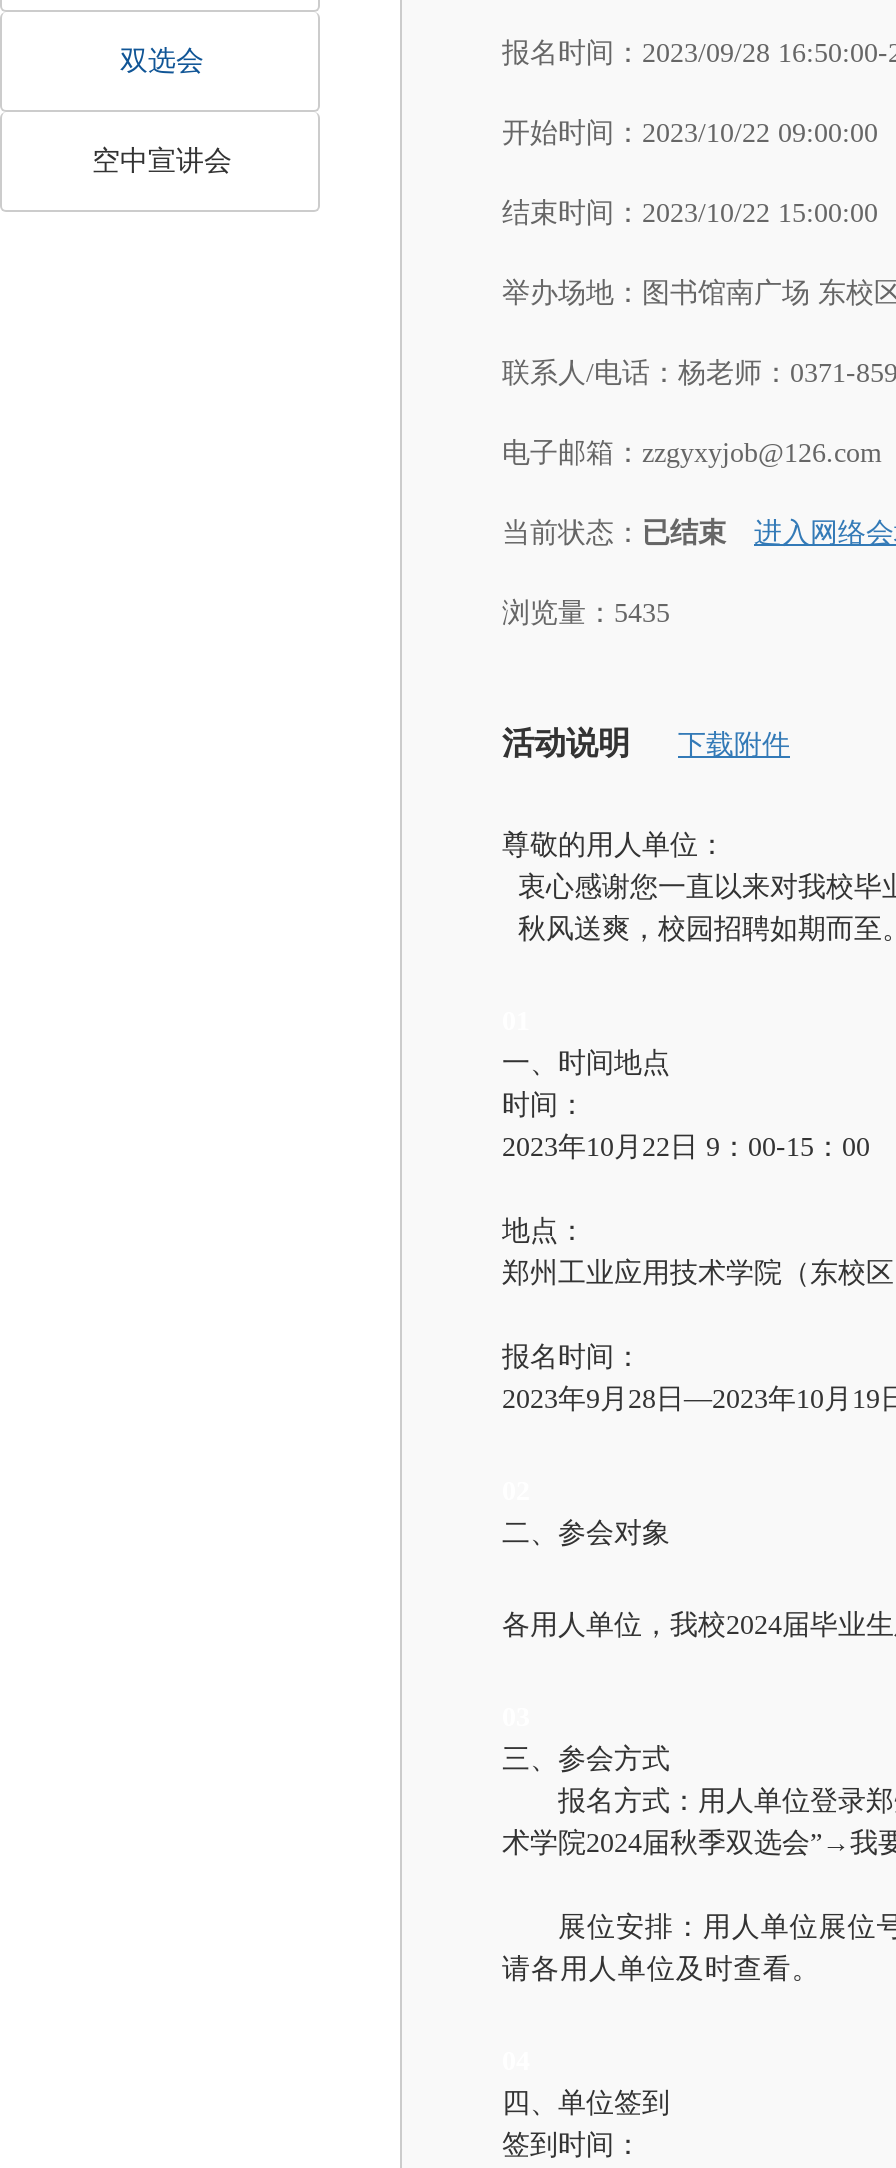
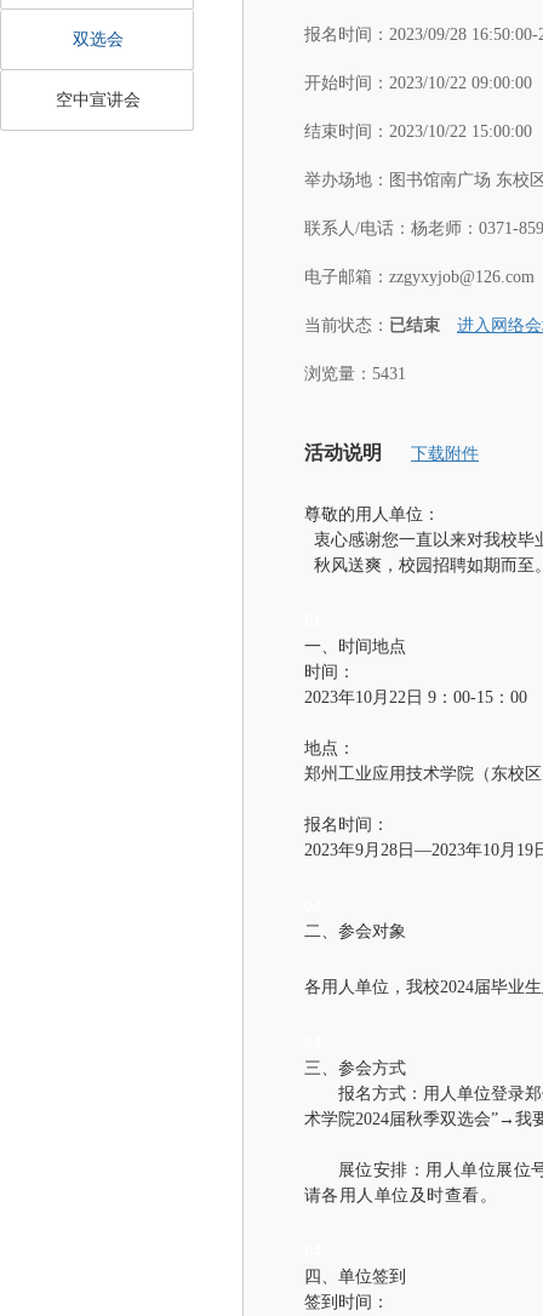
[502,598,670,628] 浏览量：5435 -> [304,365,406,383] 浏览量：5431

